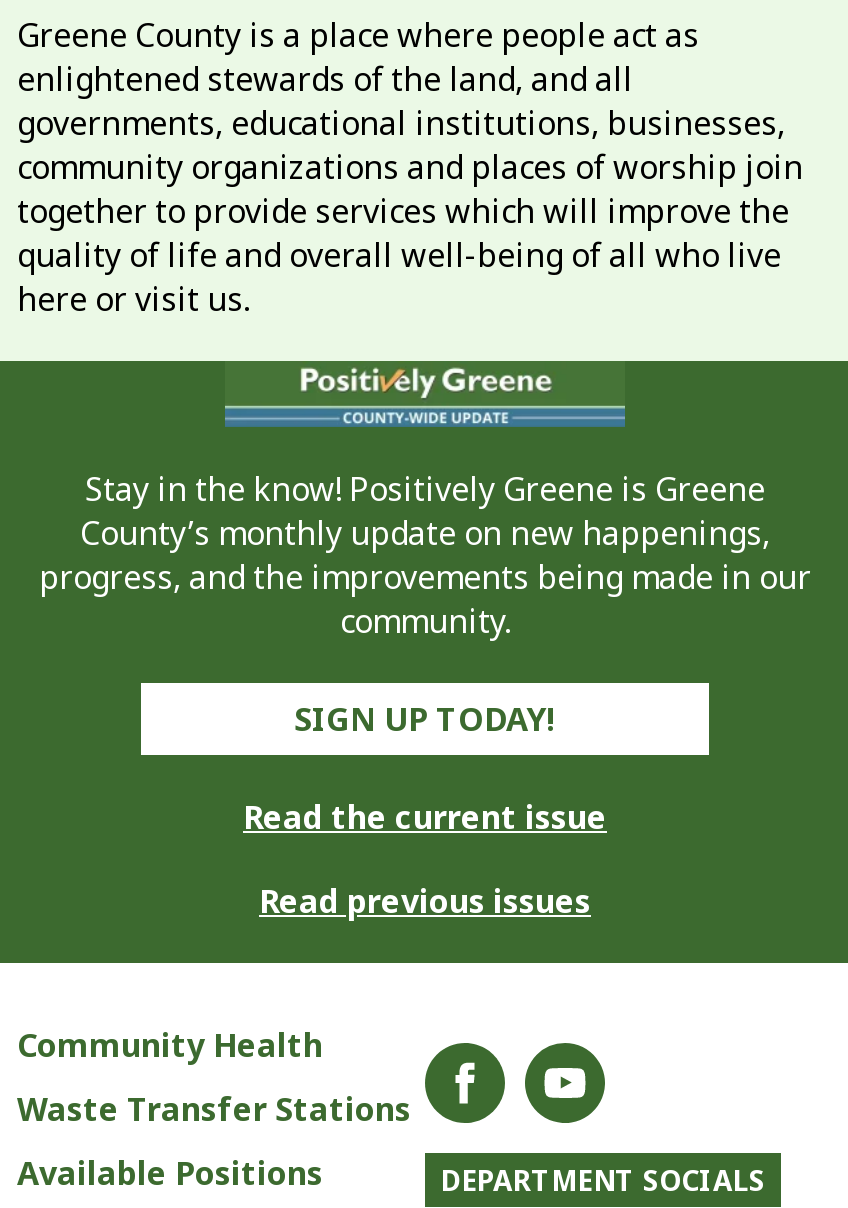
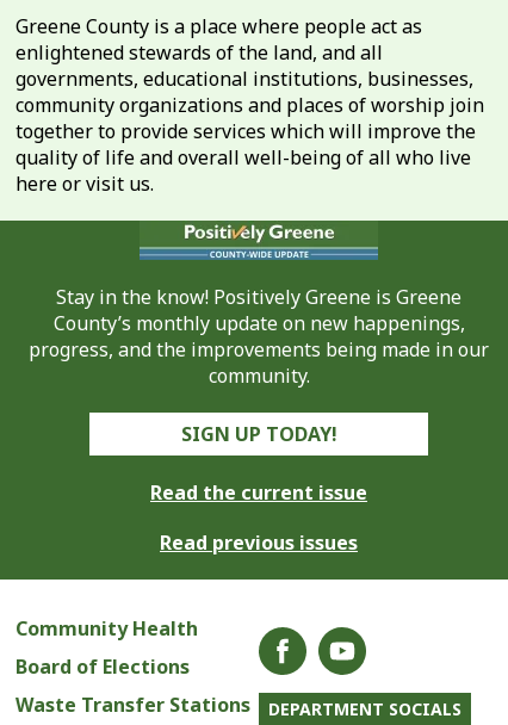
none -> [16,653,190,679] Board of Elections
moved [17,1087,411,1131] -> [16,691,250,717]: Waste Transfer Stations
[17,1151,323,1195] Available Positions -> none

